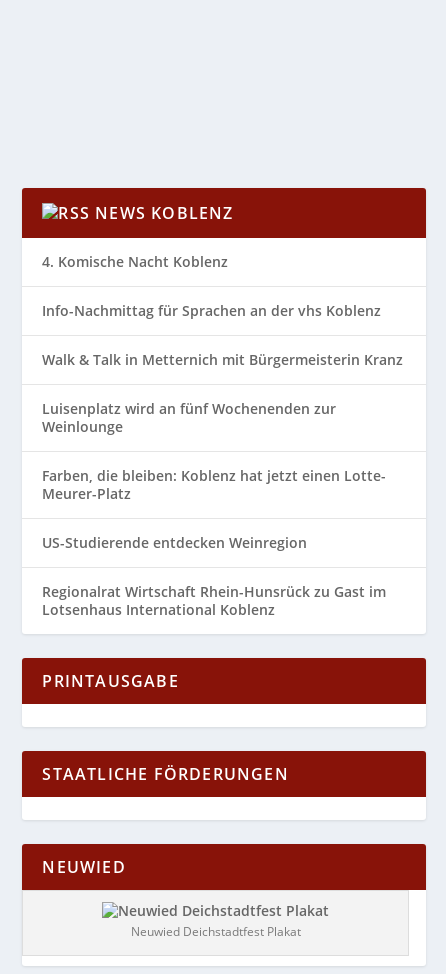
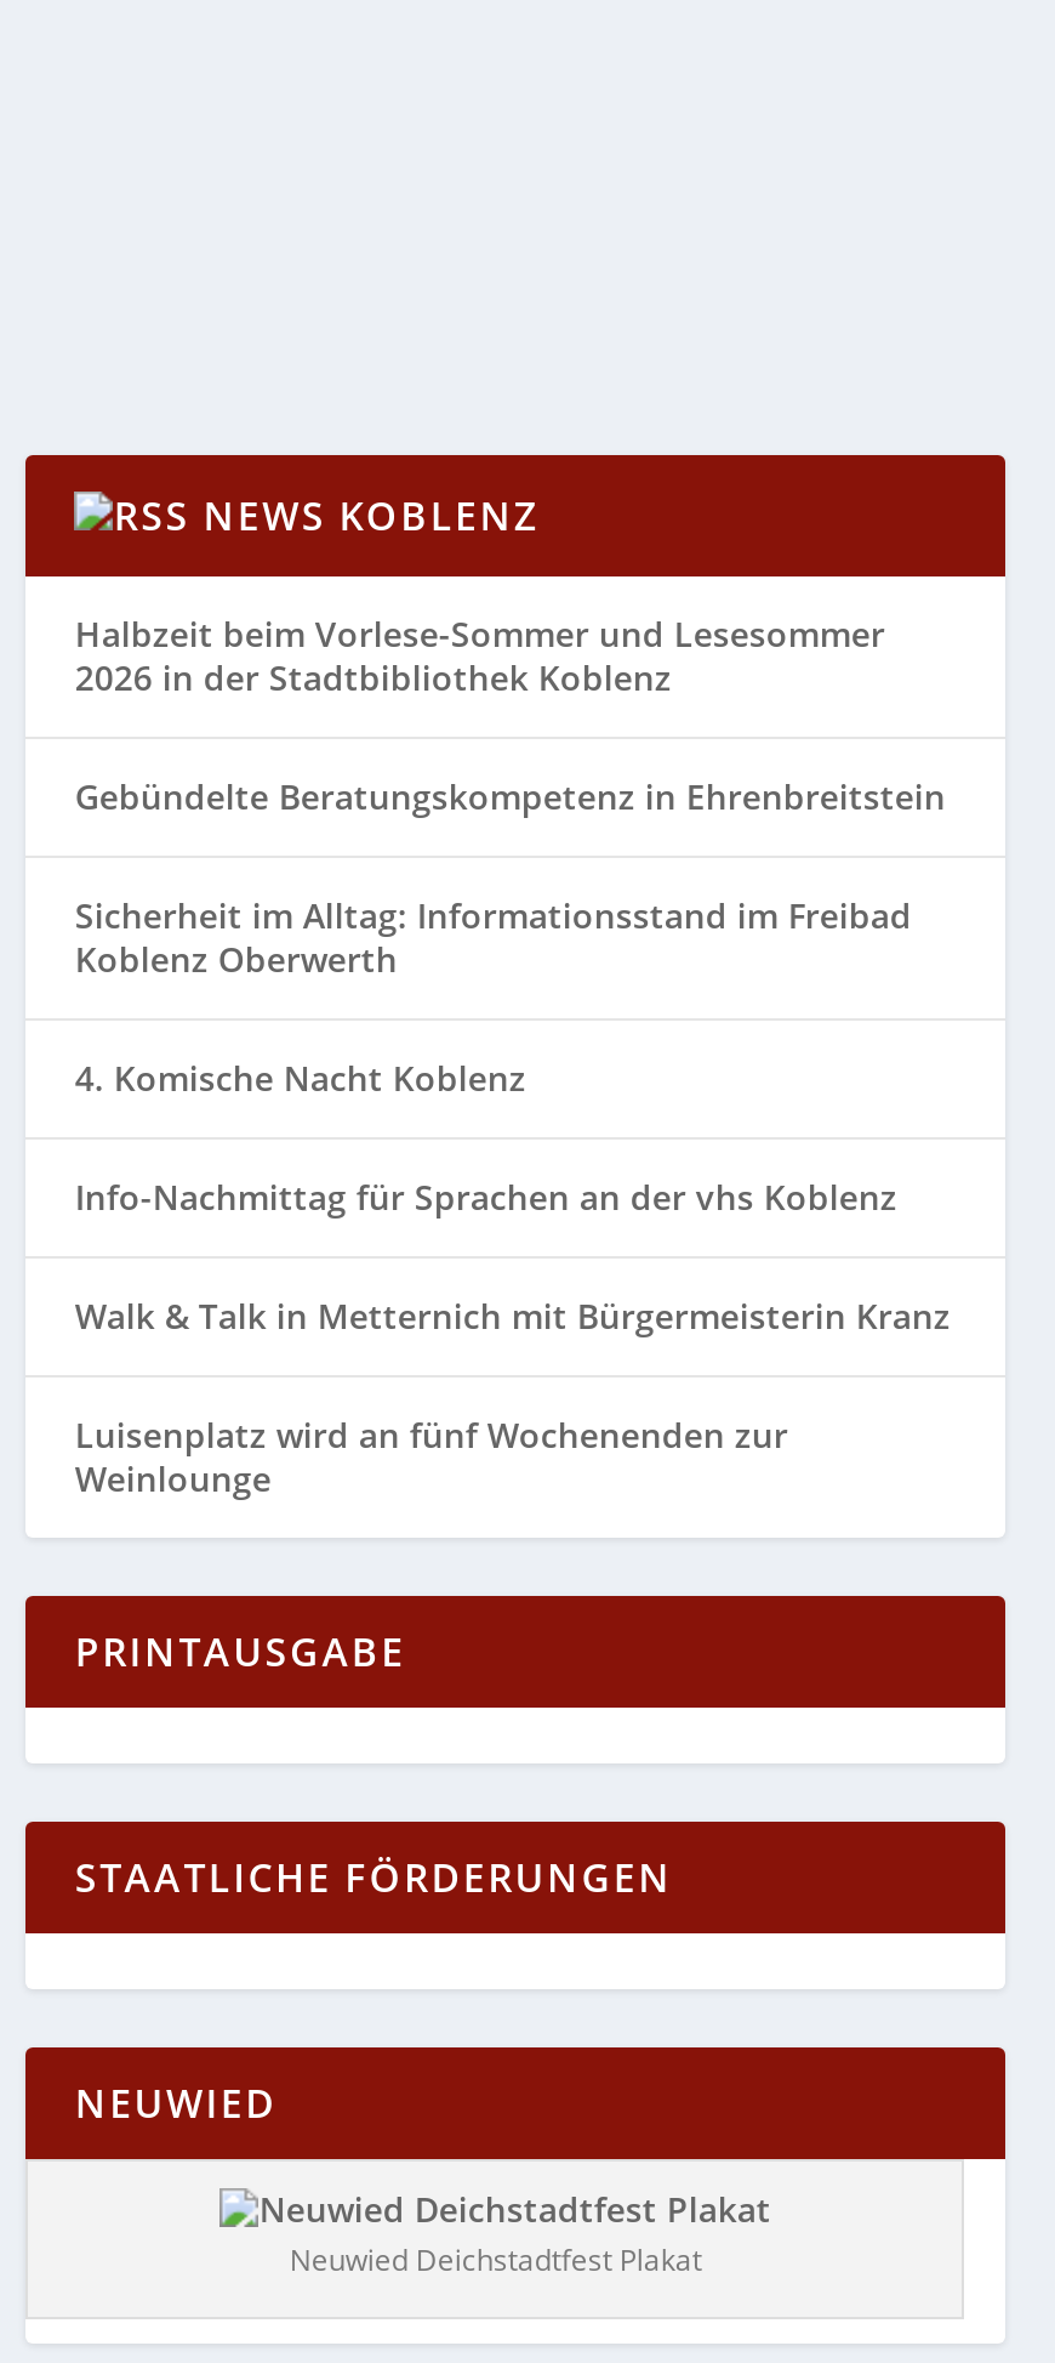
none -> [75,610,946,982] Halbzeit beim Vorlese-Sommer und Lesesommer | 2026 in der Stadtbibliothek Koblenz | Gebündelte Beratungskompetenz in Ehrenbreitstein | Sicherheit im Alltag: Informationsstand im Freibad | Koblenz Oberwerth
moved [42,252,403,436] -> [75,1055,950,1501]: 4. Komische Nacht Koblenz | Info-Nachmittag für Sprachen an der vhs Koblenz | Walk & Talk in Metternich mit Bürgermeisterin Kranz | Luisenplatz wird an fünf Wochenenden zur | Weinlounge
[42,466,386,619] Farben, die bleiben: Koblenz hat jetzt einen Lotte- | Meurer-Platz | US-Studierende entdecken Weinregion | Regionalrat Wirtschaft Rhein-Hunsrück zu Gast im | Lotsenhaus International Koblenz -> none

